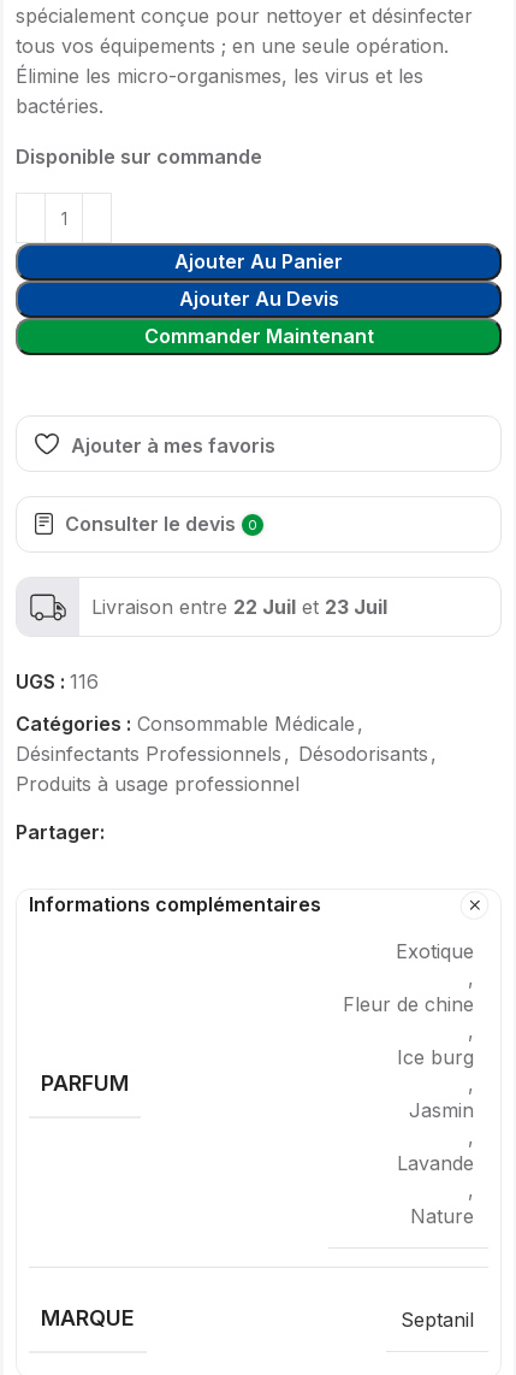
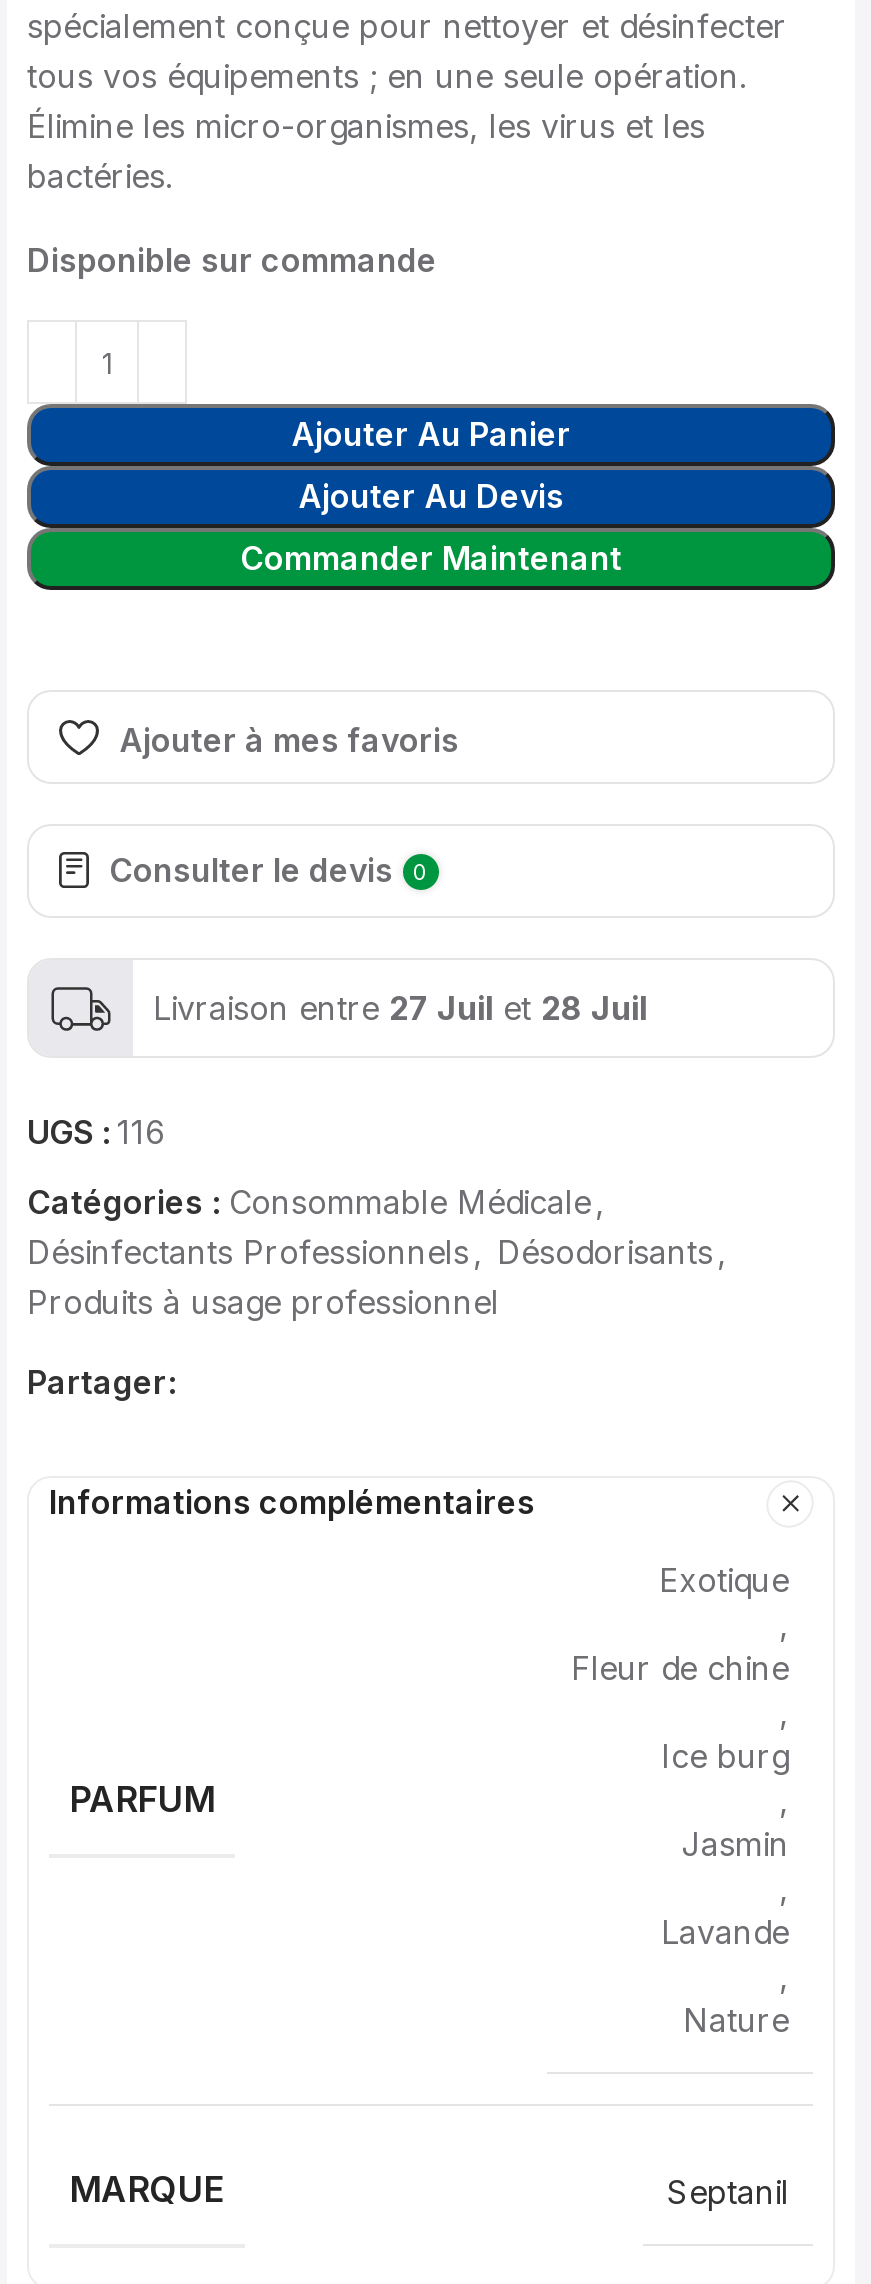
[91,594,387,618] Livraison entre 22 Juil et 23 Juil -> [153,987,647,1027] Livraison entre 27 Juil et 28 Juil

